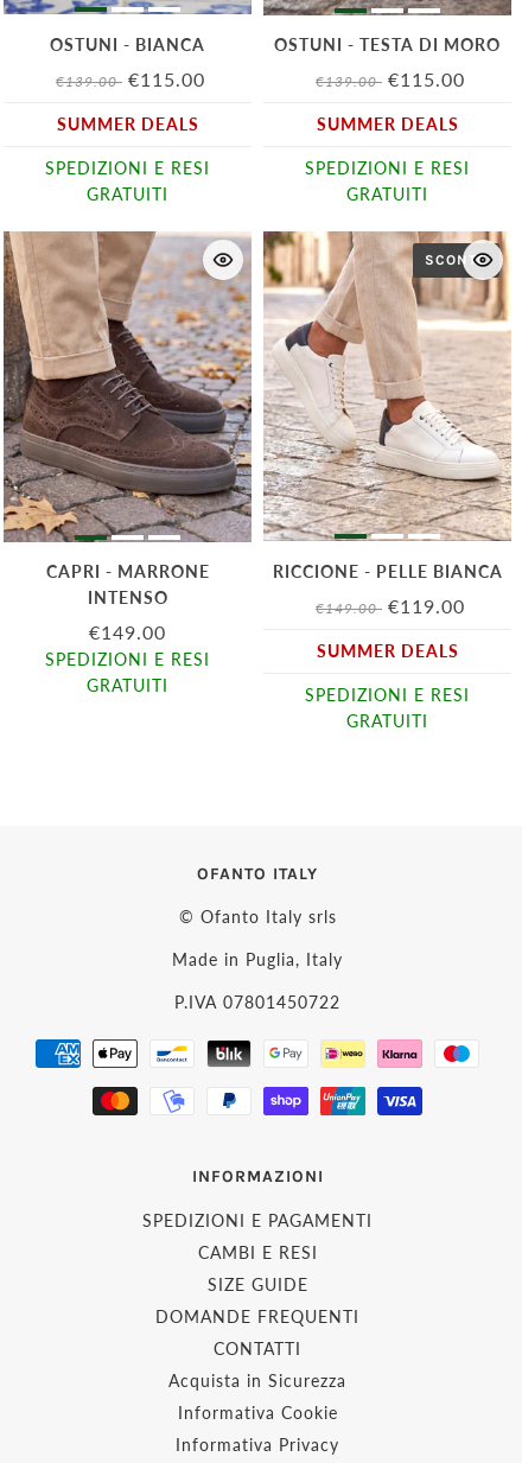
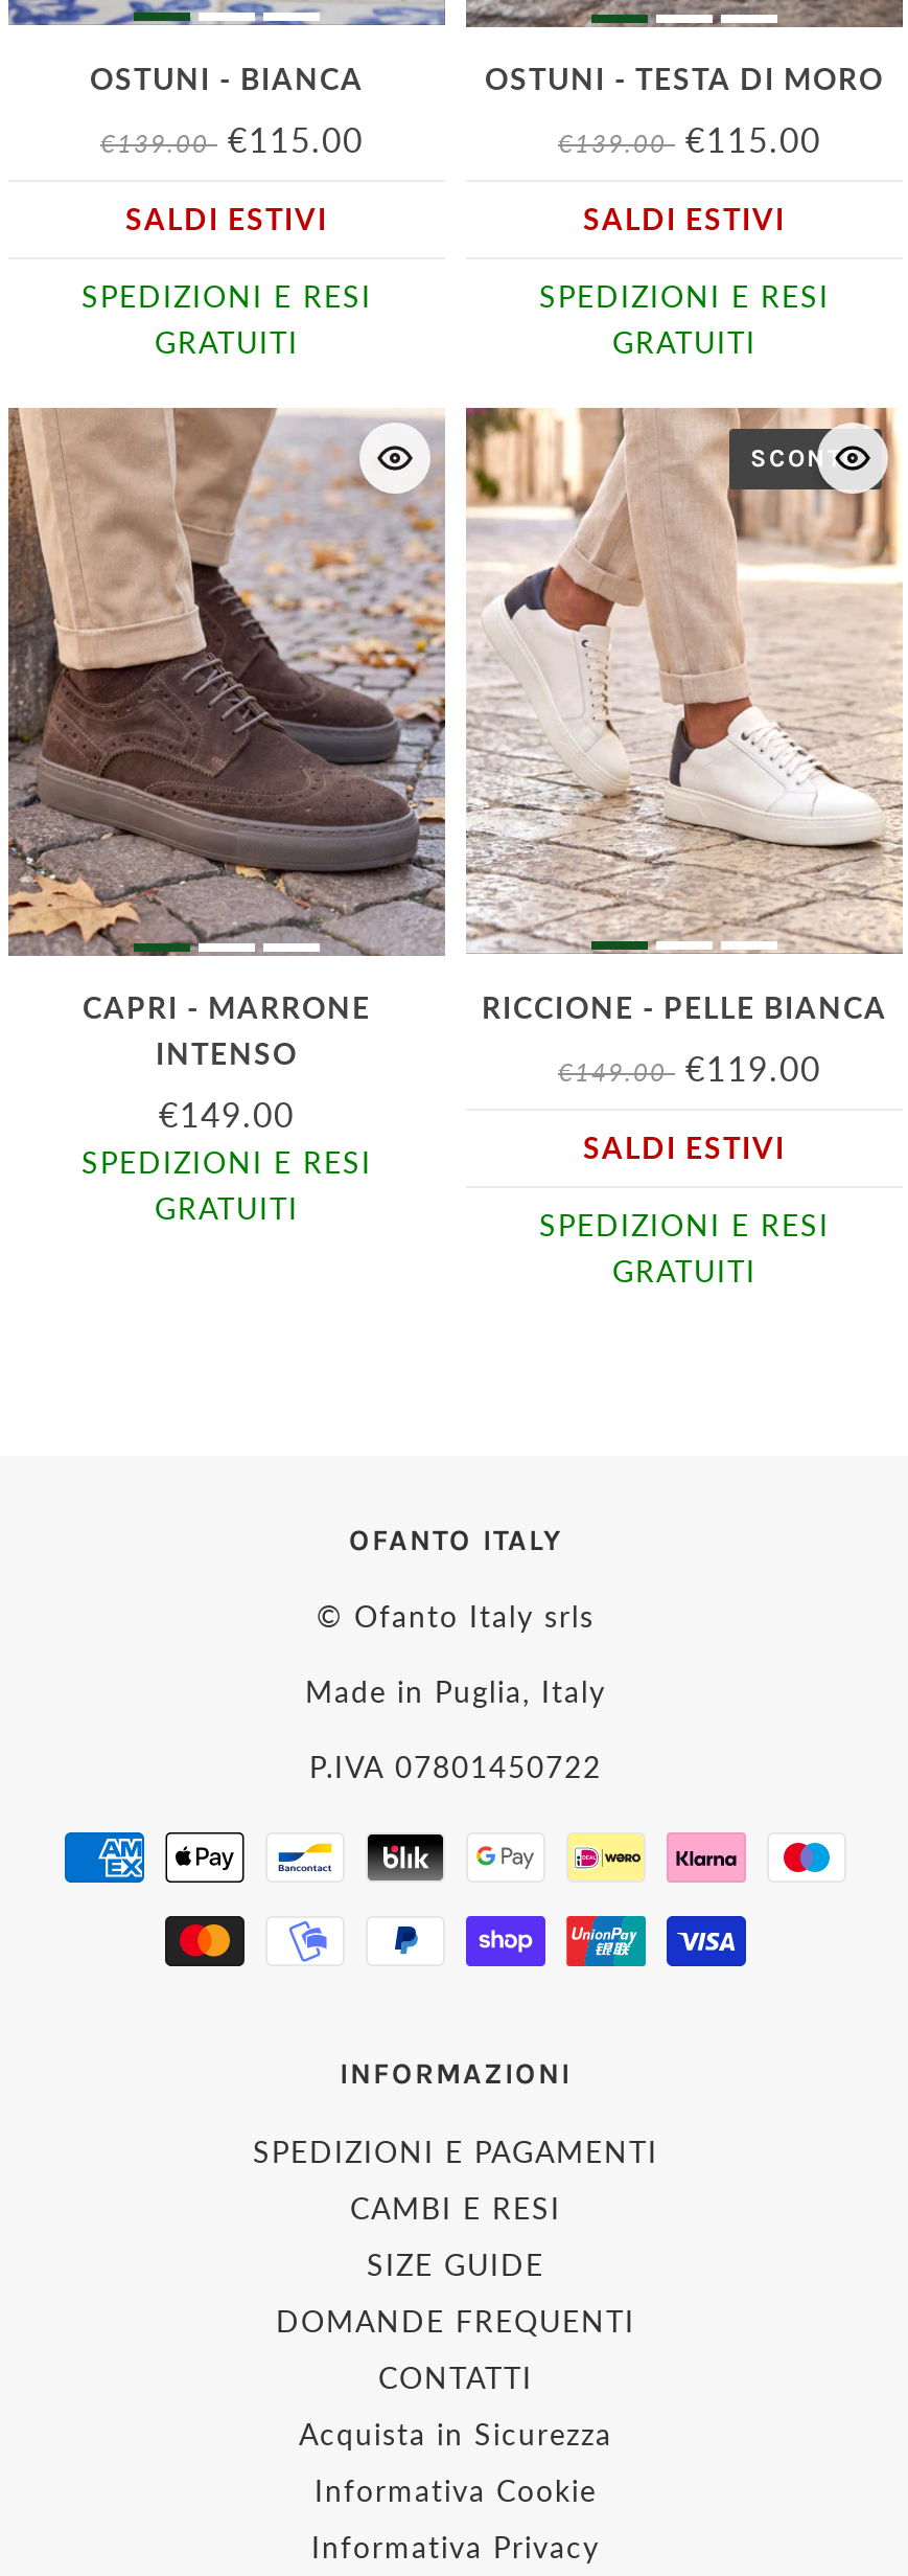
[56,114,199,135] SUMMER DEALS -> [125,202,328,237] SALDI ESTIVI
[316,114,459,135] SUMMER DEALS -> [583,202,786,237] SALDI ESTIVI
[316,641,459,661] SUMMER DEALS -> [583,1130,786,1166] SALDI ESTIVI

